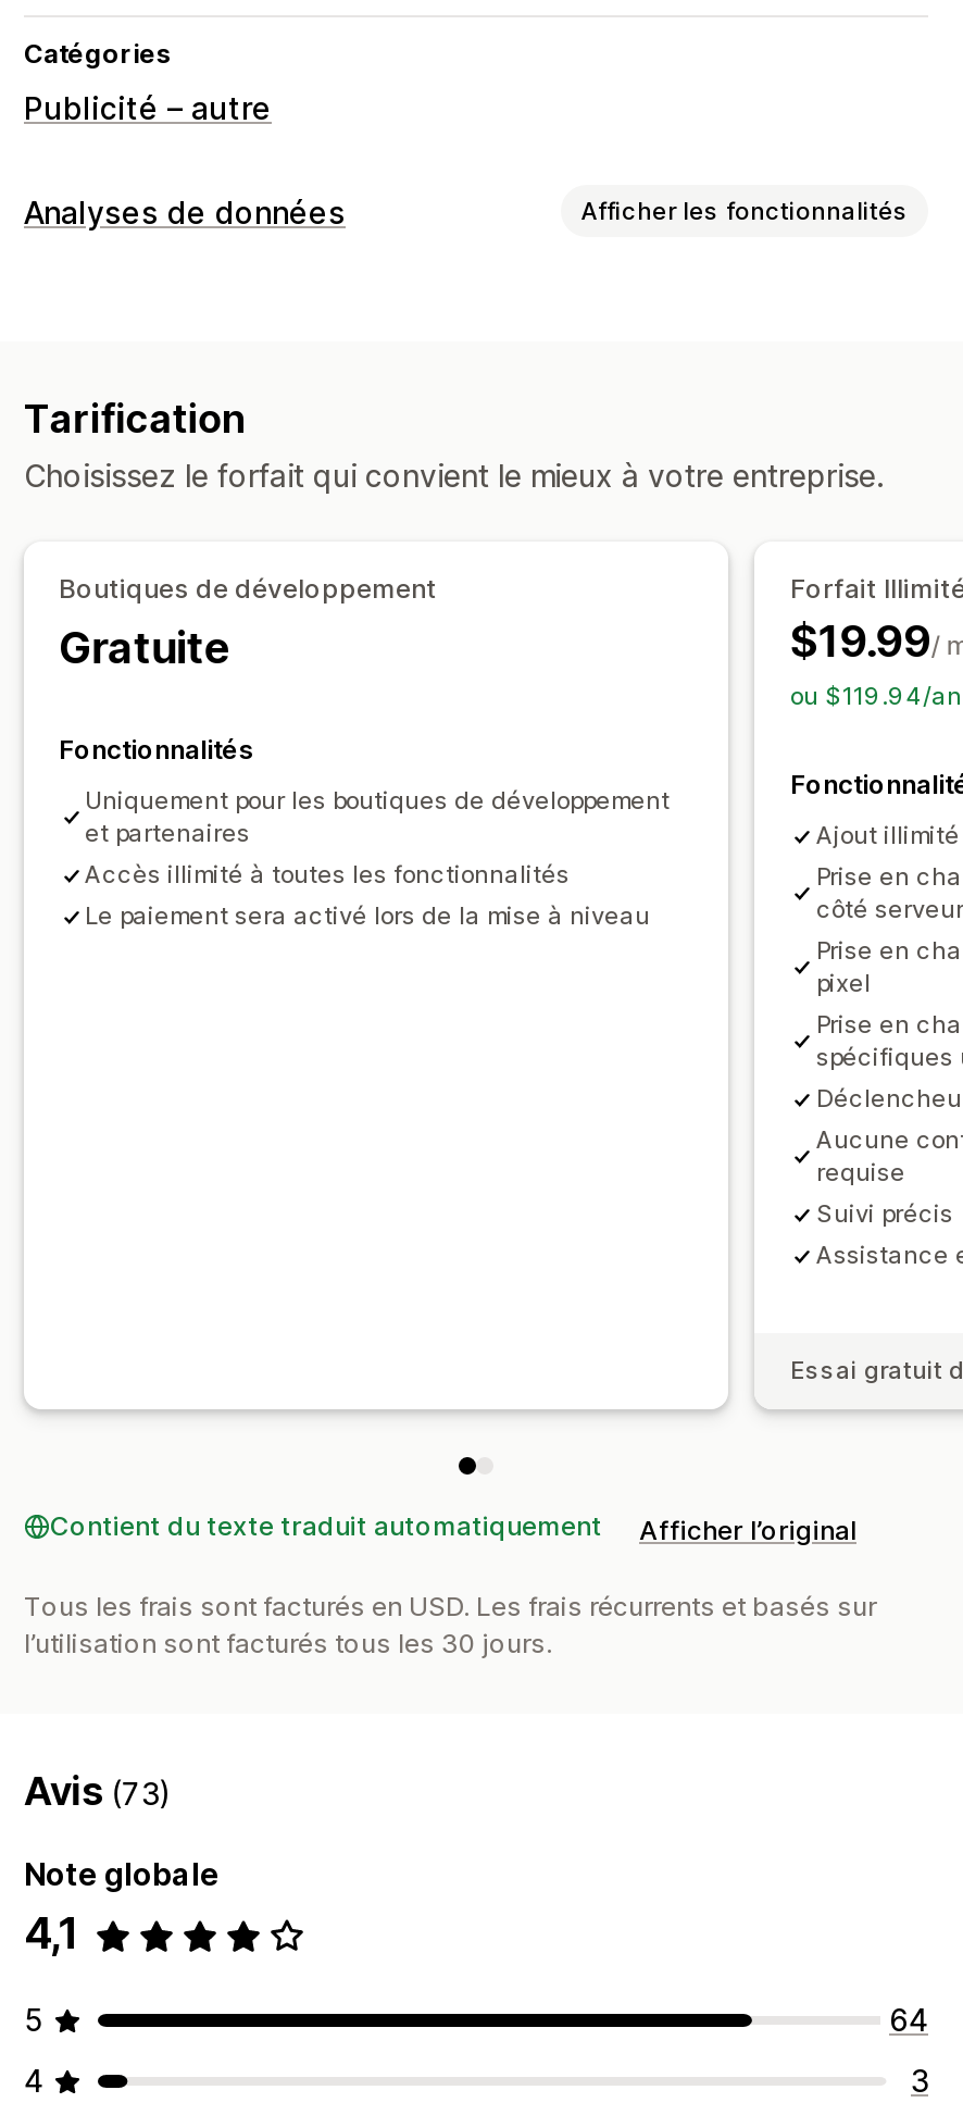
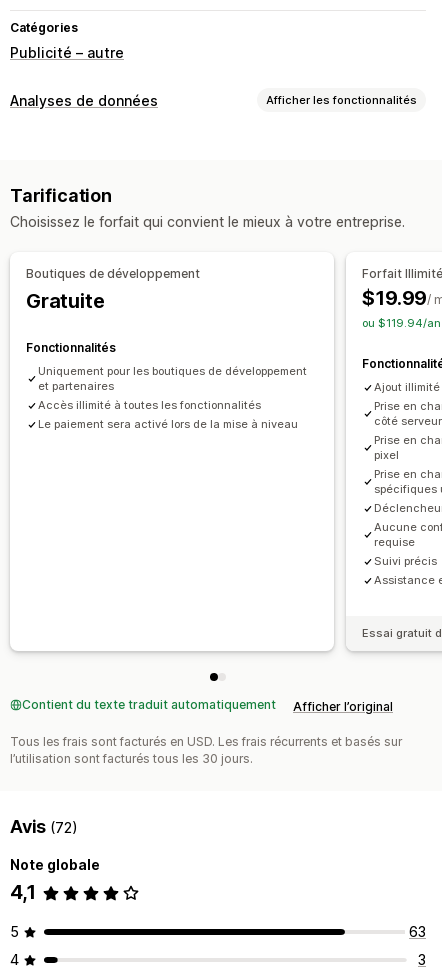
[24,1769,172,1815] Avis (73) -> [10,816,78,837] Avis (72)
[889,2002,928,2039] 64 -> [409,923,426,940] 63

